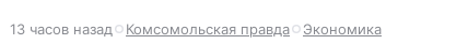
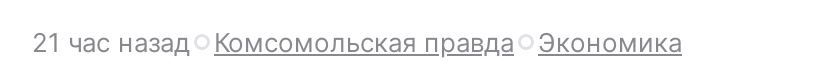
[10,20,382,37] 13 часов назад Комсомольская правда Экономика -> [32,25,682,57] 21 час назад Комсомольская правда Экономика

